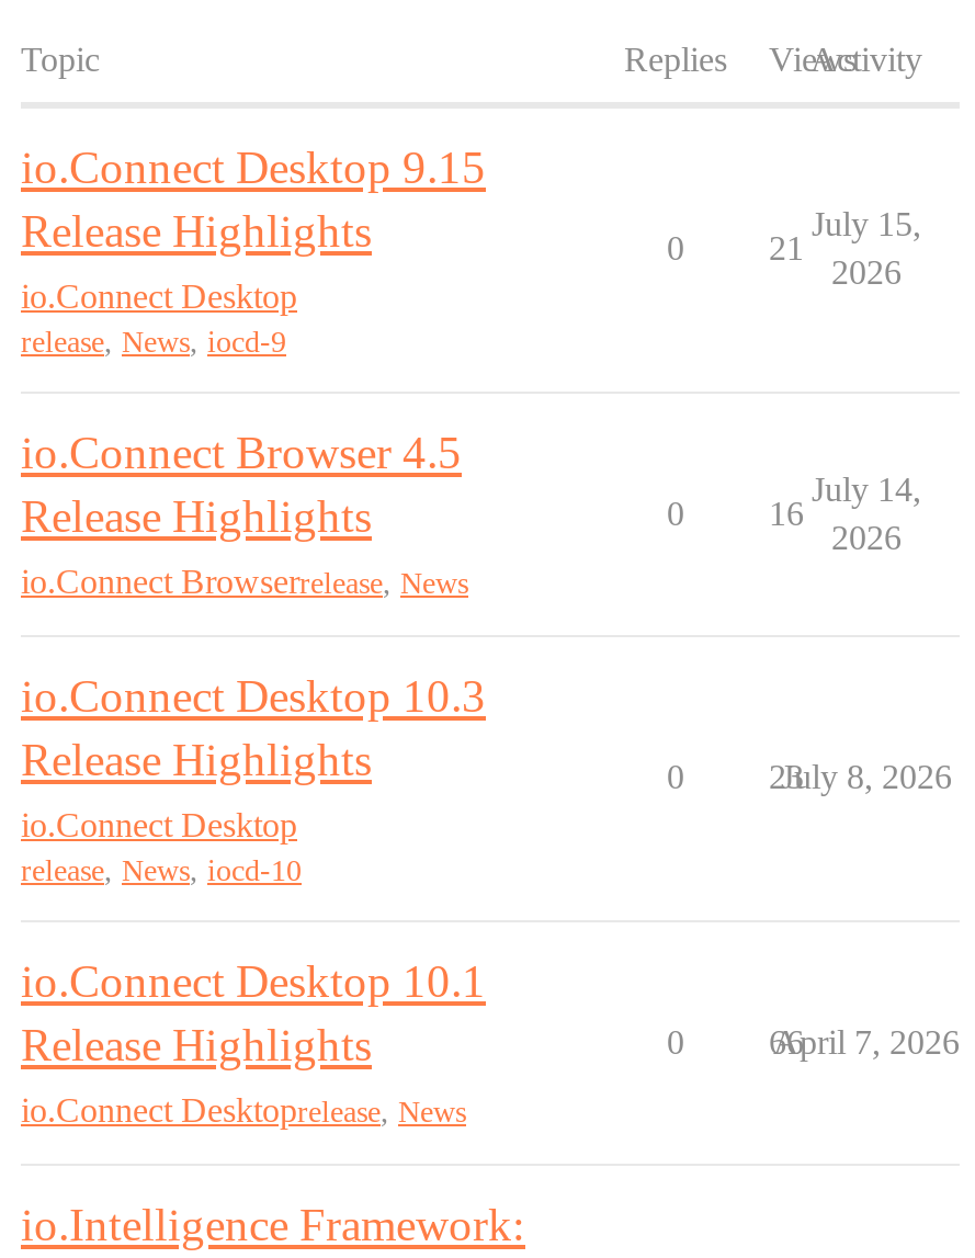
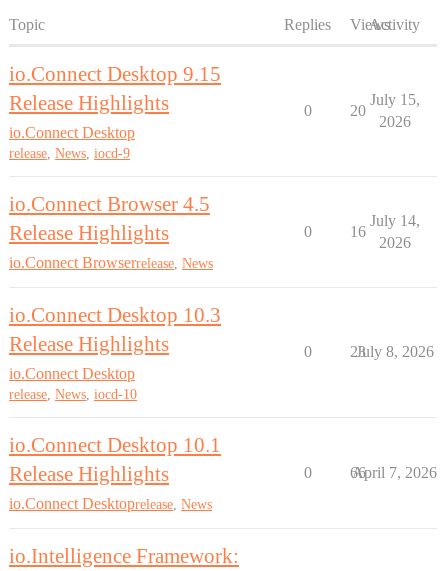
[769,229,804,267] 21 -> [350,102,366,119] 20

